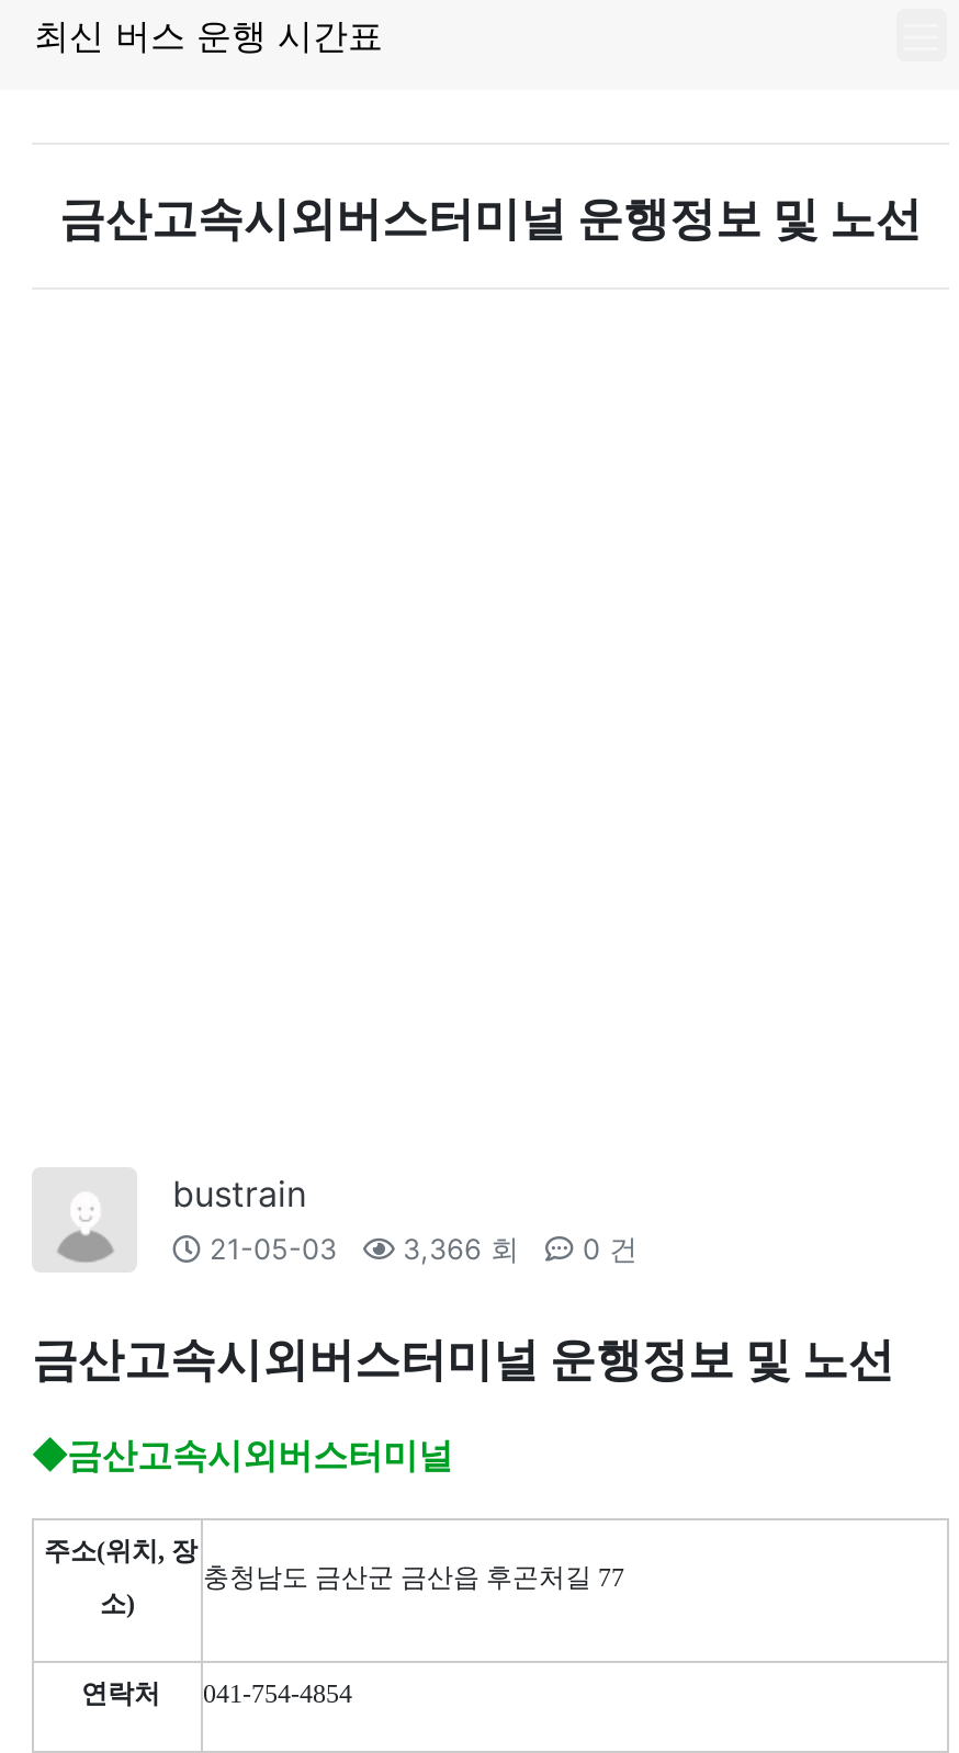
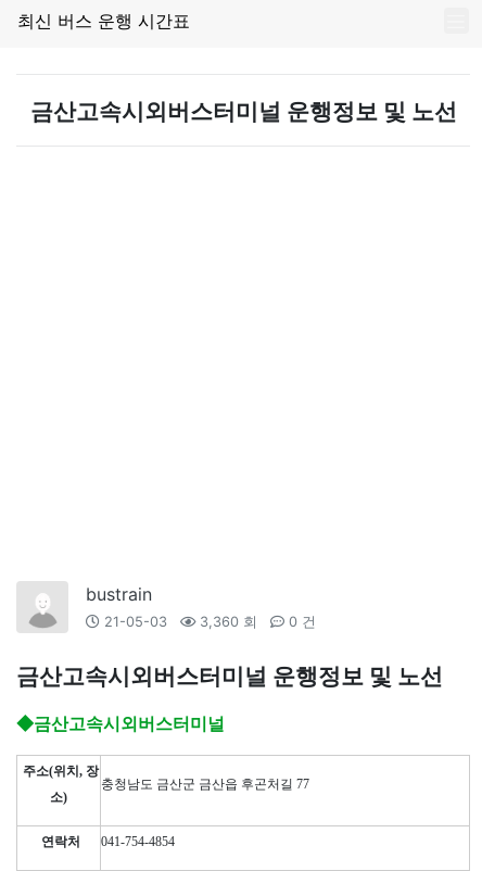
[201,1233,638,1266] 21-05-03 3,366 회 0 건 -> [100,614,316,630] 21-05-03 3,360 회 0 건

